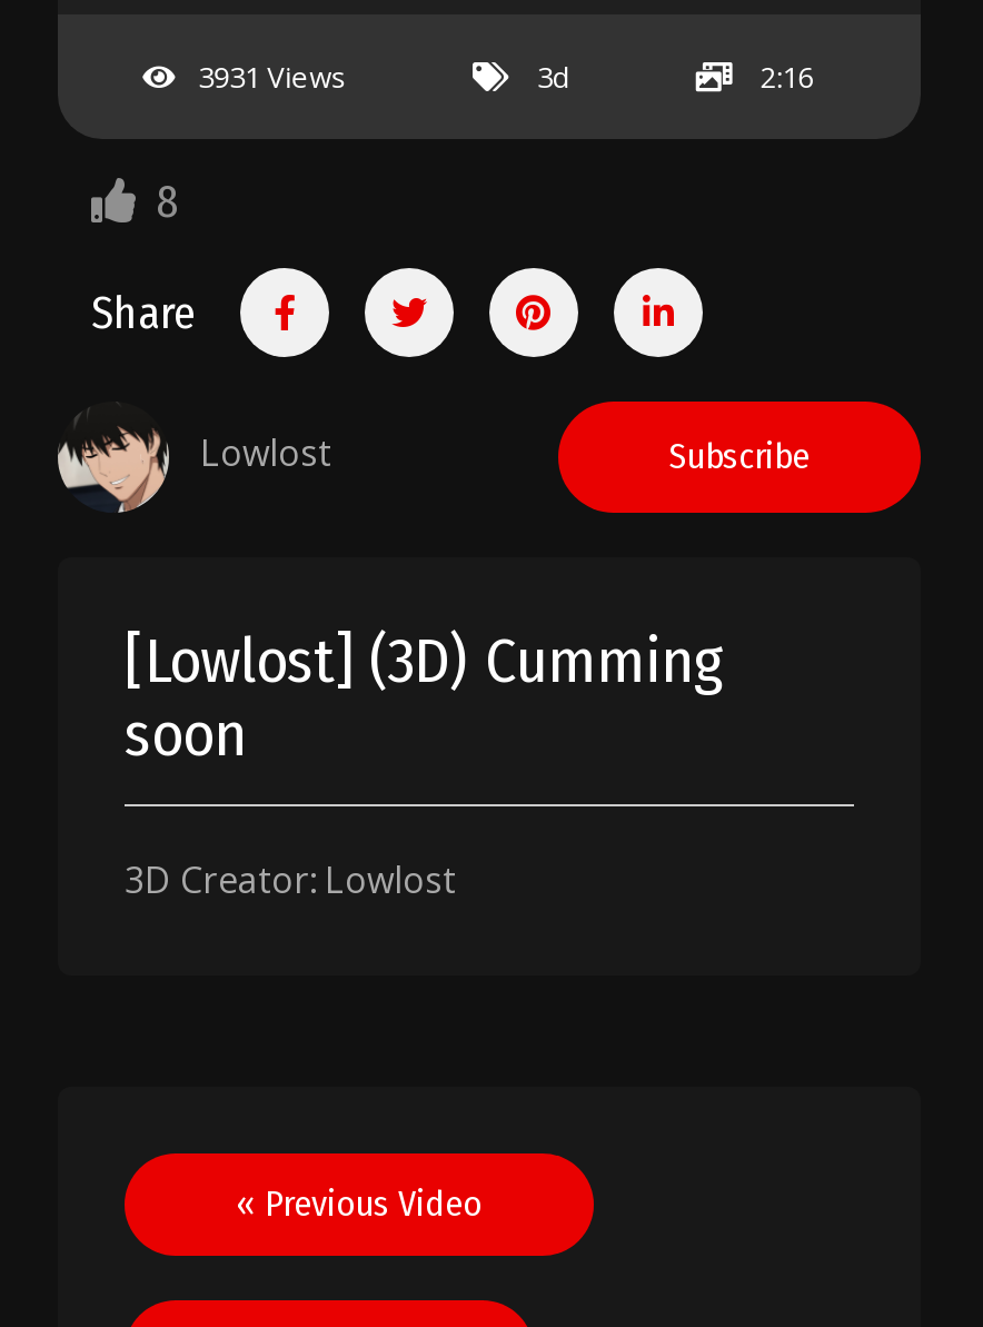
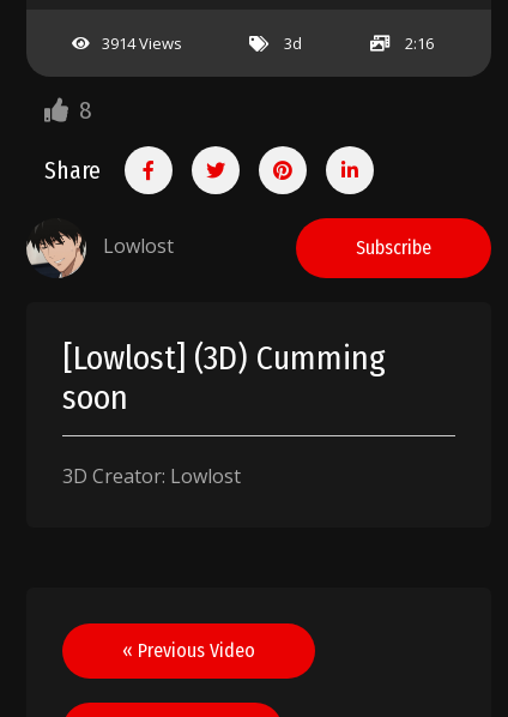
[198,57,347,97] 3931 Views -> [102,32,182,54] 3914 Views

